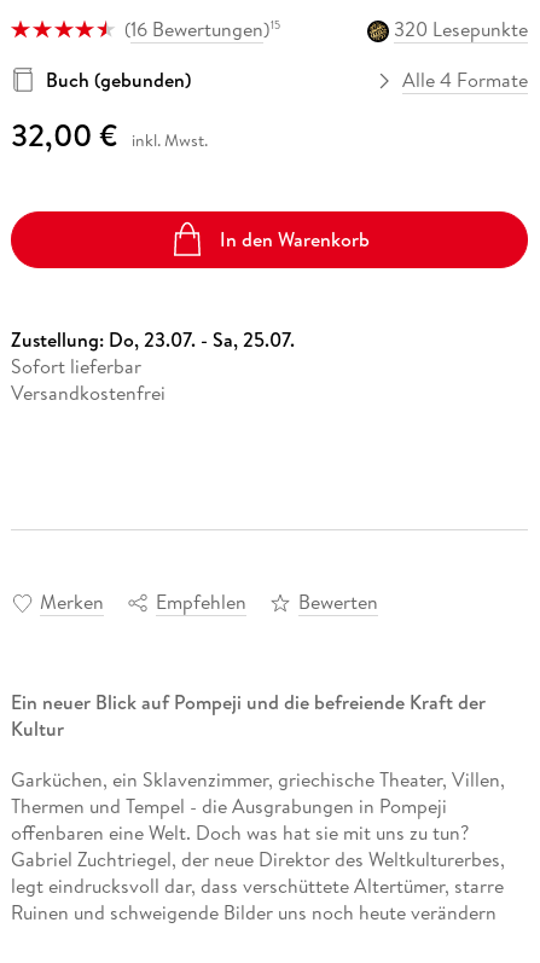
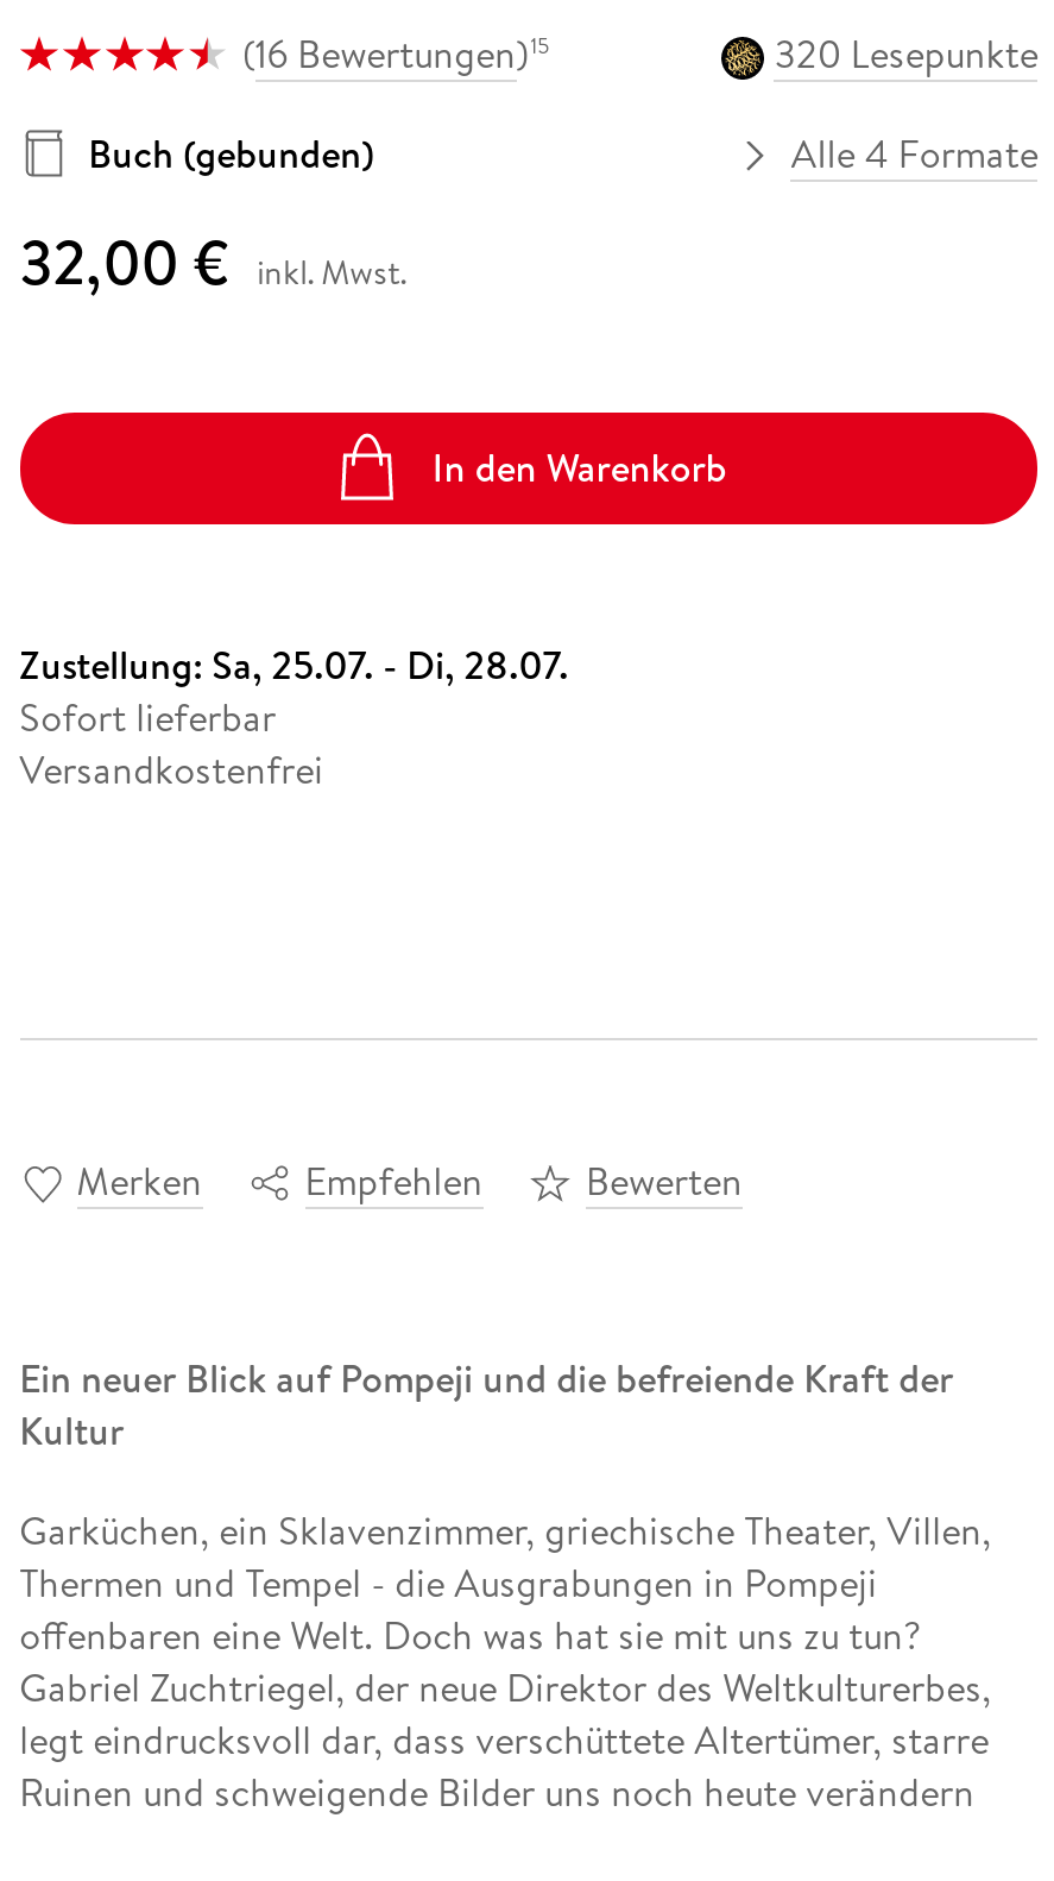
[10,326,294,352] Zustellung: Do, 23.07. - Sa, 25.07. -> [19,638,568,690] Zustellung: Sa, 25.07. - Di, 28.07.

